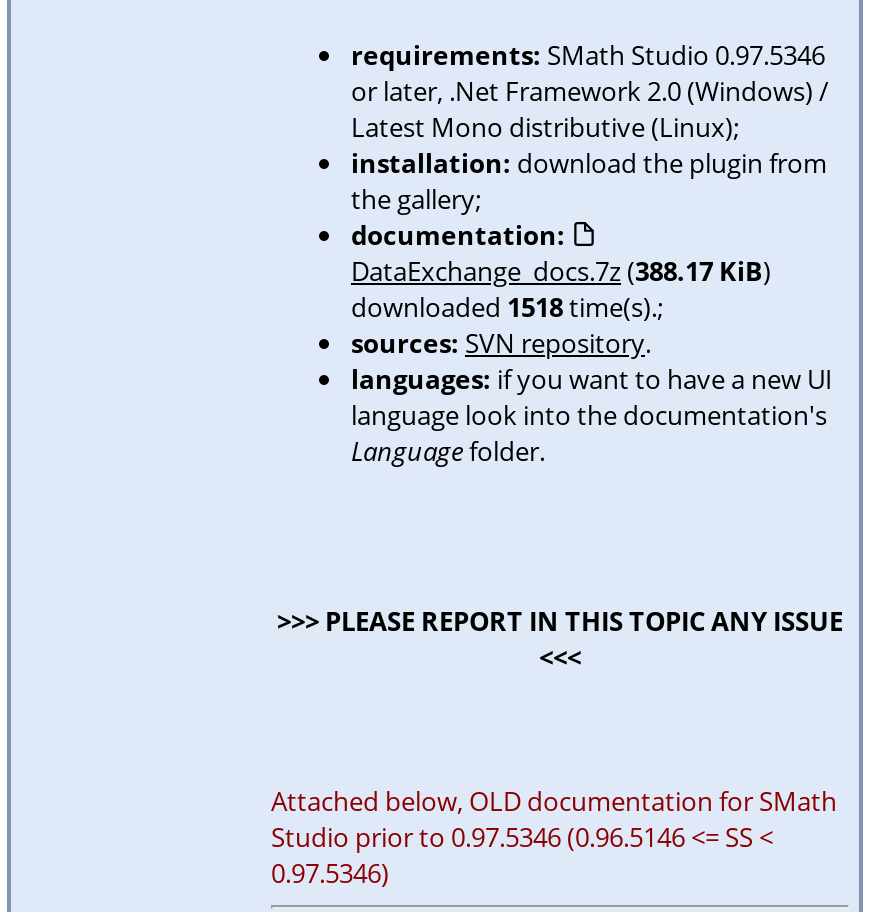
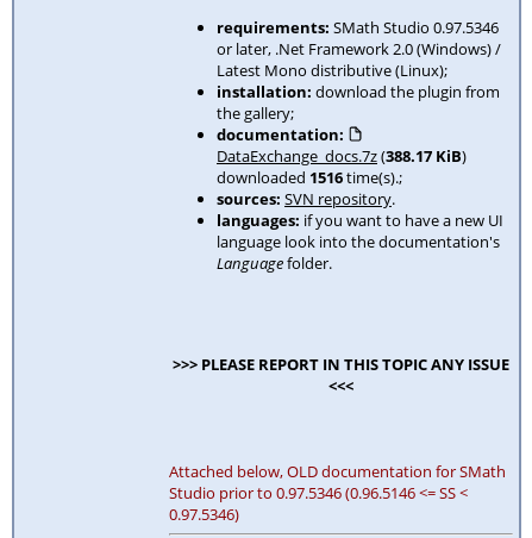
[351,289,663,325] downloaded 1518time(s).; -> [217,167,402,188] downloaded 1516time(s).;

